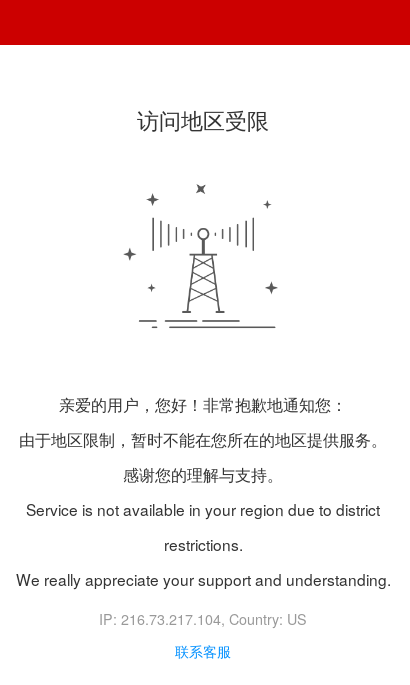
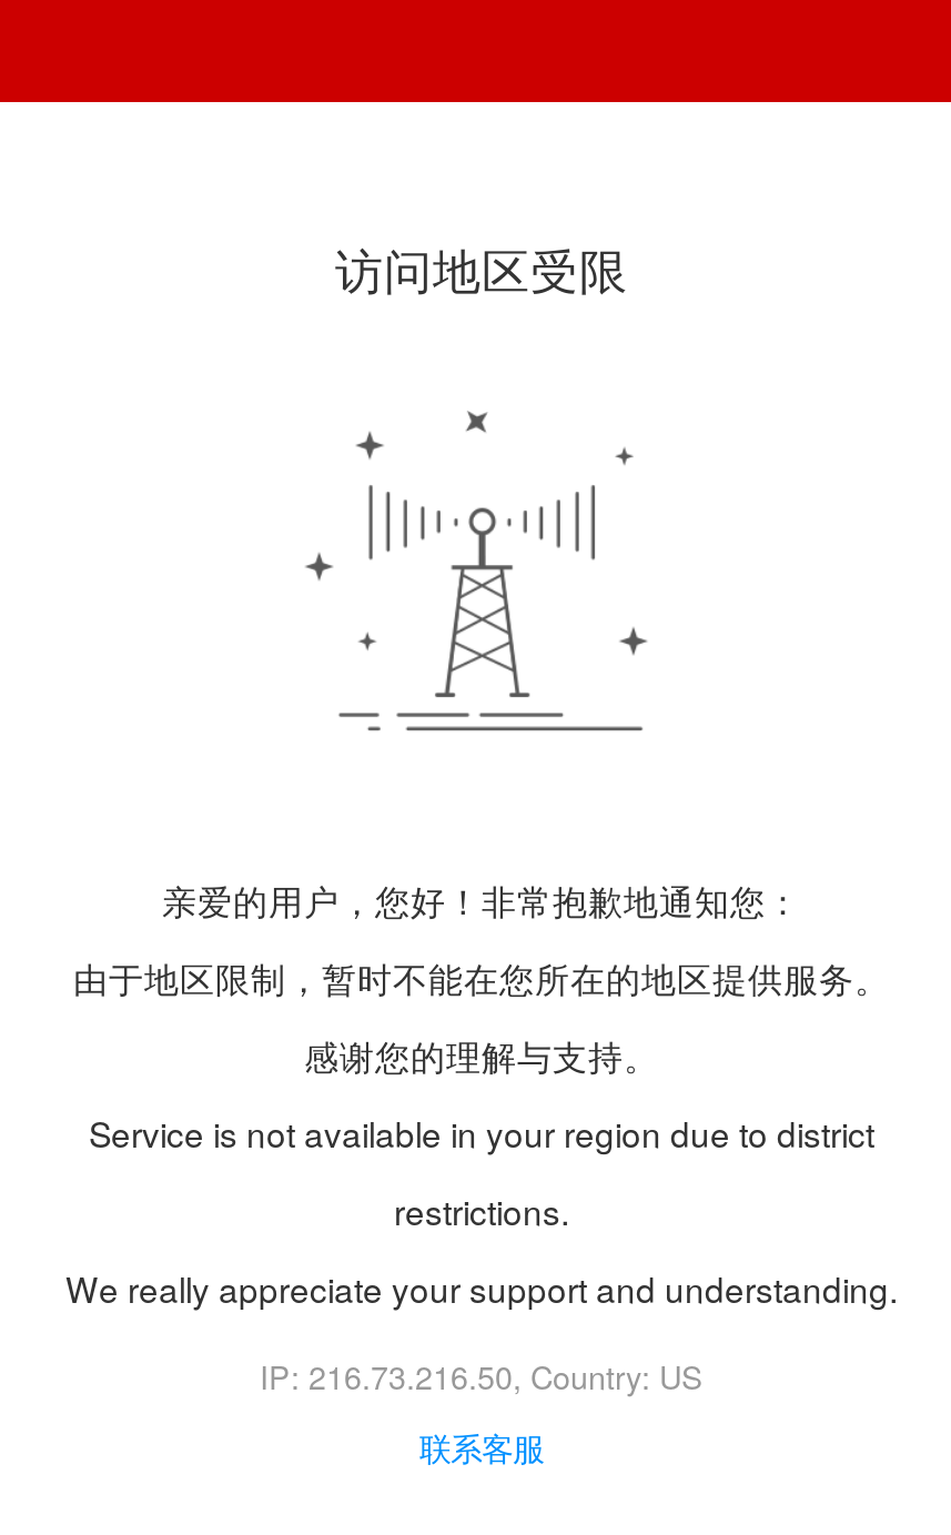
[99,609,307,629] IP: 216.73.217.104, Country: US -> [260,1355,704,1399] IP: 216.73.216.50, Country: US

